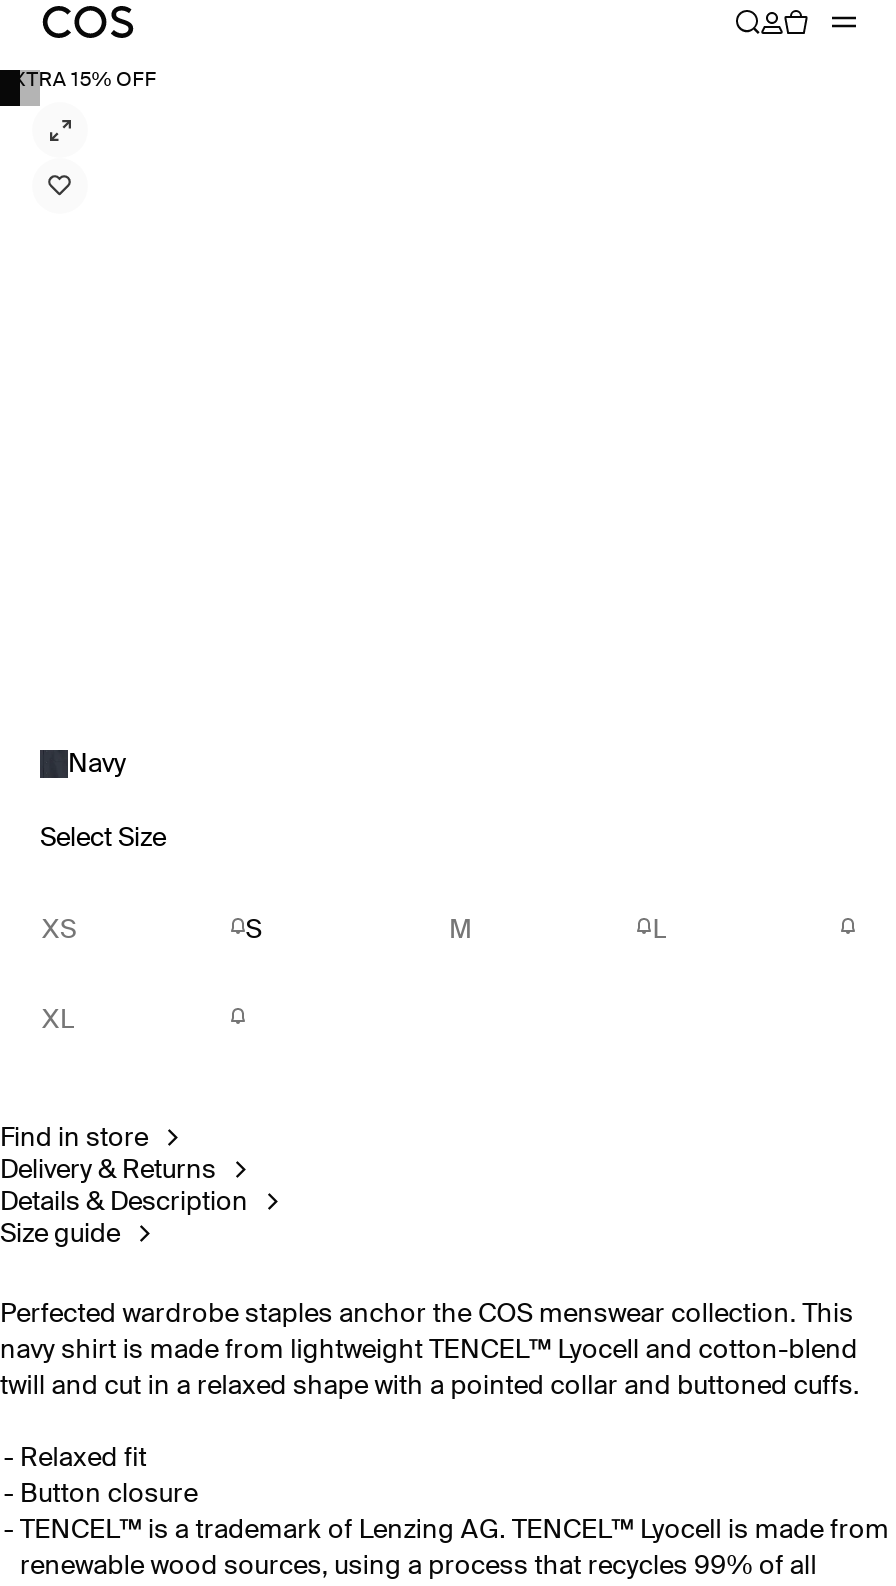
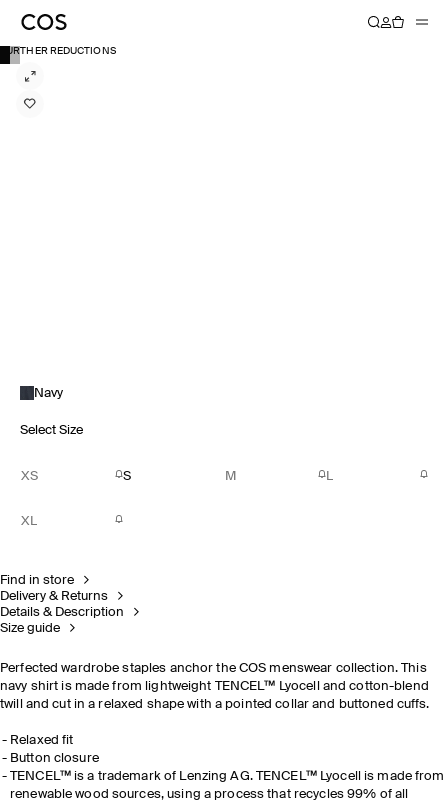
[0,70,157,90] EXTRA 15% OFF -> [0,46,116,56] FURTHER REDUCTIONS

